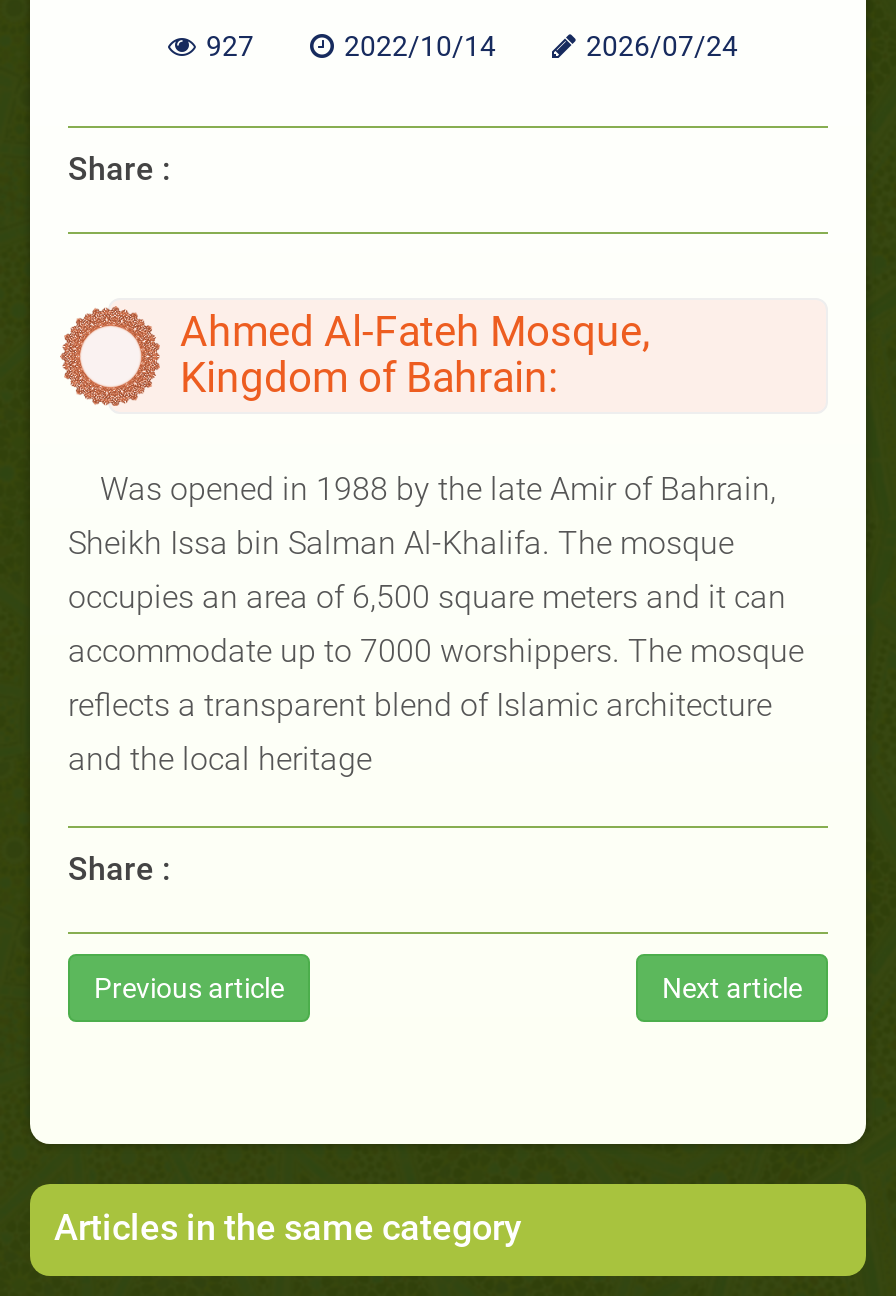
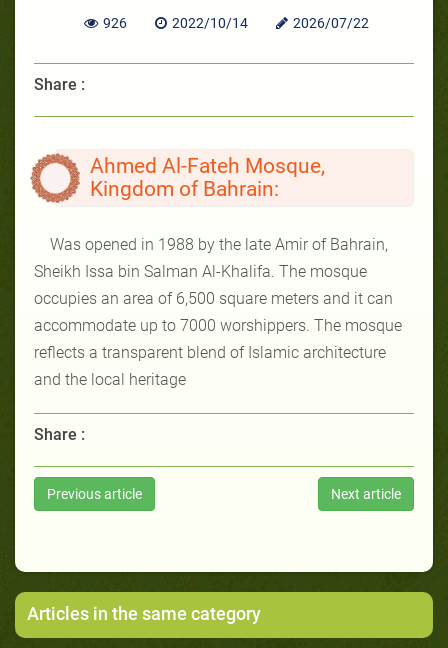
[206,29,254,61] 927 -> [103,15,127,31] 926
[586,29,738,61] 2026/07/24 -> [293,15,369,31] 2026/07/22

